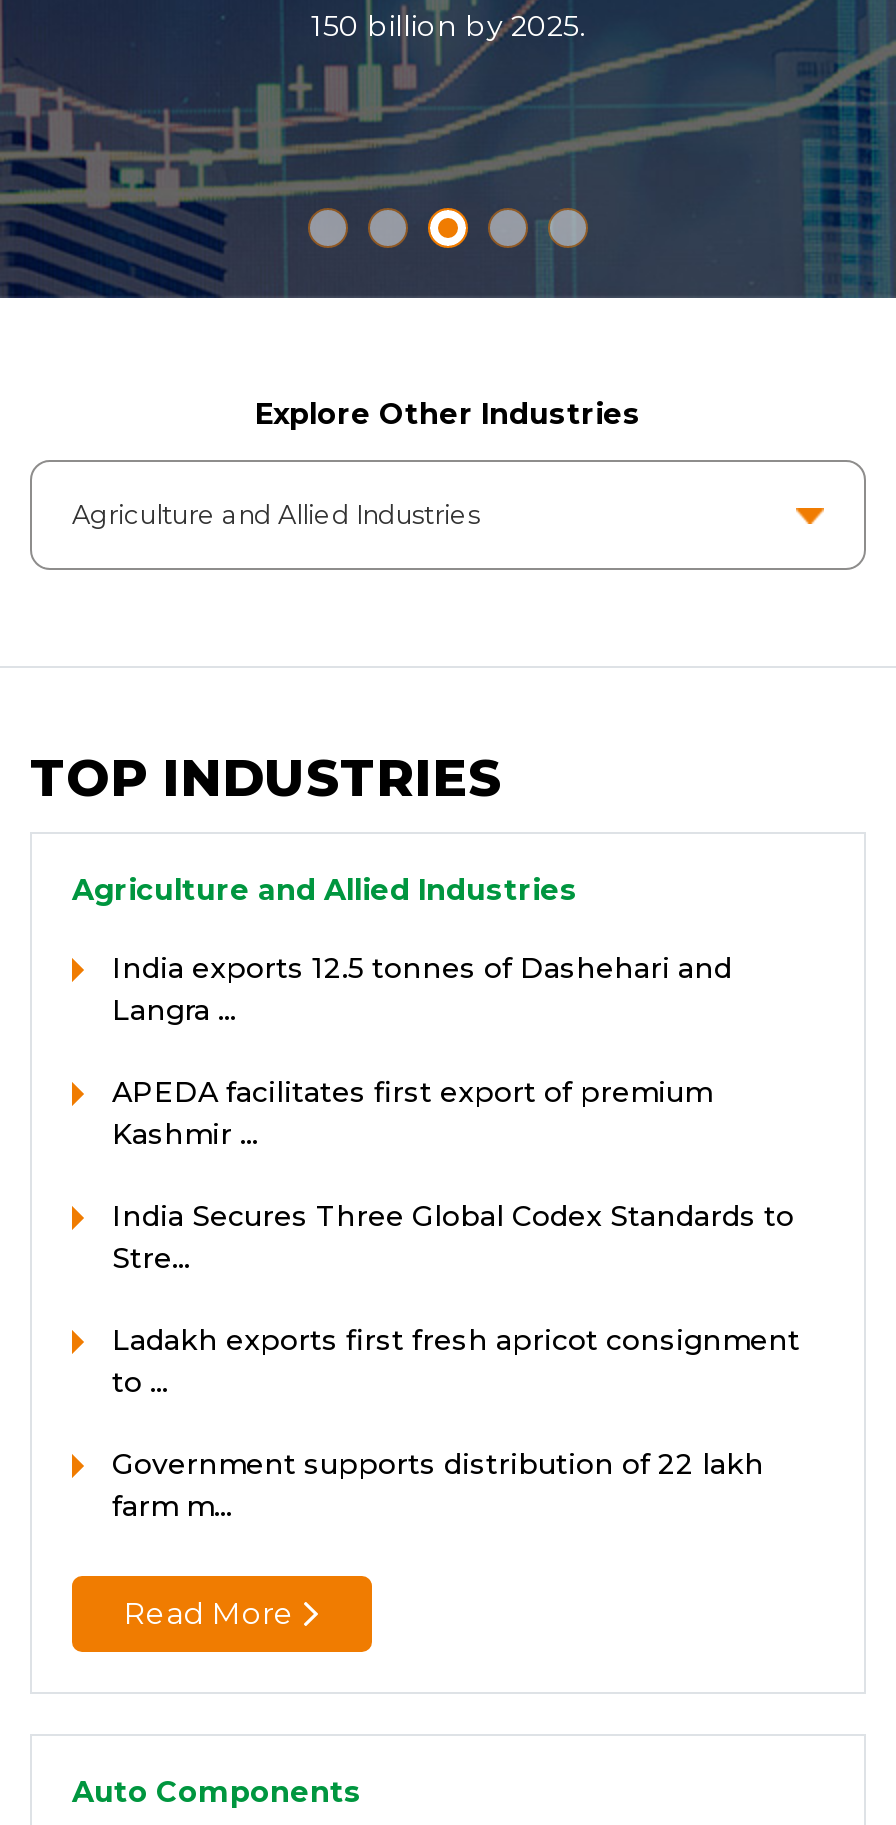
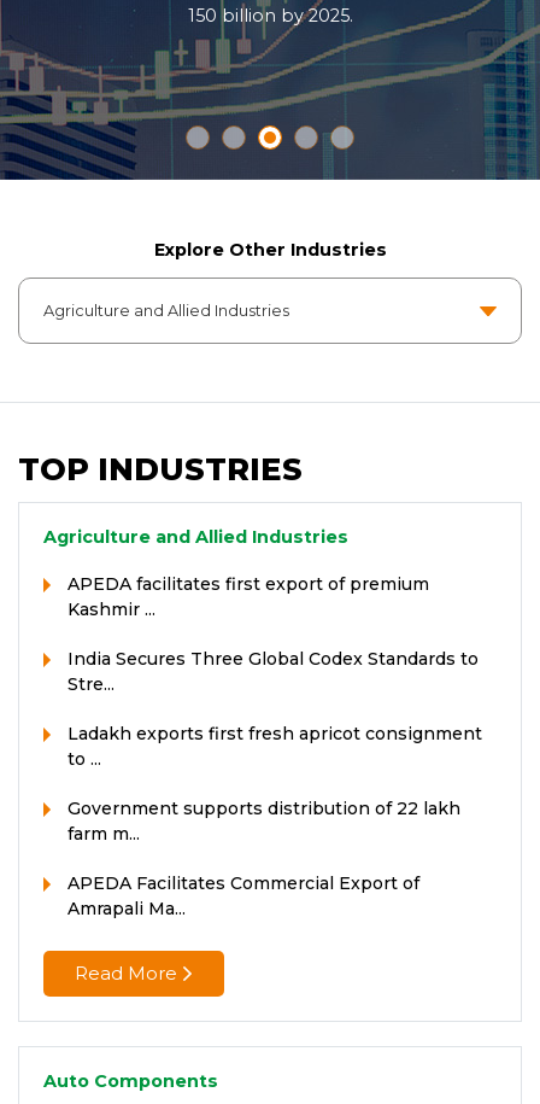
[112,950,732,1028] India exports 12.5 tonnes of Dashehari and | Langra ... -> none
moved [112,1074,800,1524] -> [67,573,482,845]: APEDA facilitates first export of premium | Kashmir ... | India Secures Three Global Codex Standards to | Stre... | Ladakh exports first fresh apricot consignment | to ... | Government supports distribution of 22 lakh | farm m...
none -> [67,872,419,919] APEDA Facilitates Commercial Export of | Amrapali Ma...

